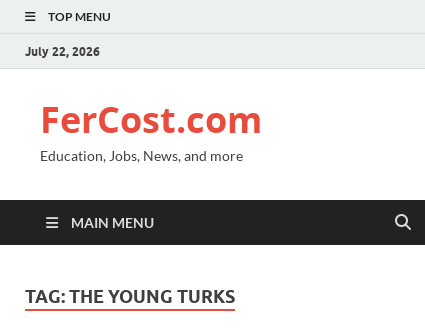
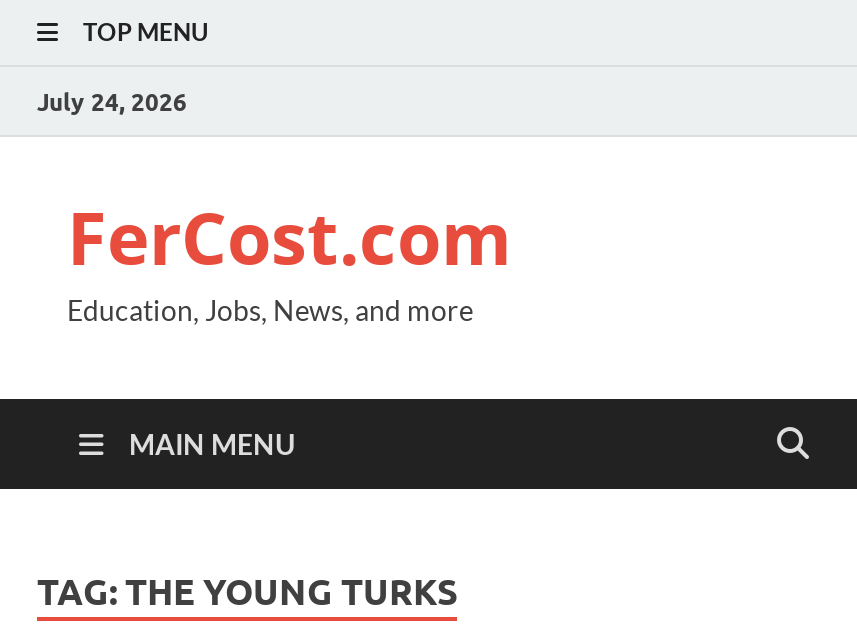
[25,43,100,58] July 22, 2026 -> [37,86,187,116] July 24, 2026

